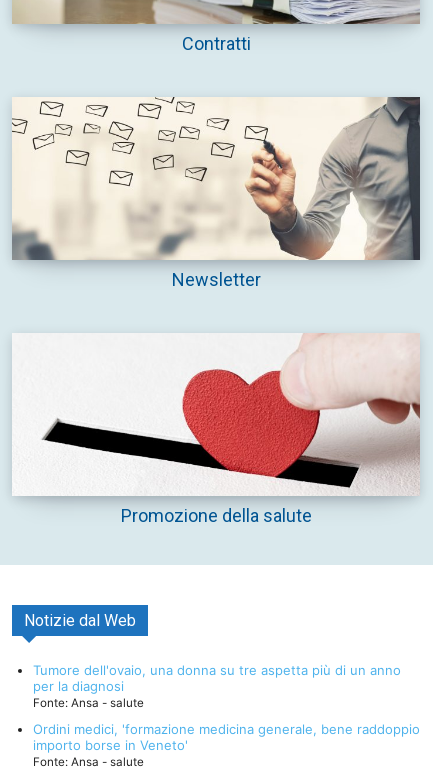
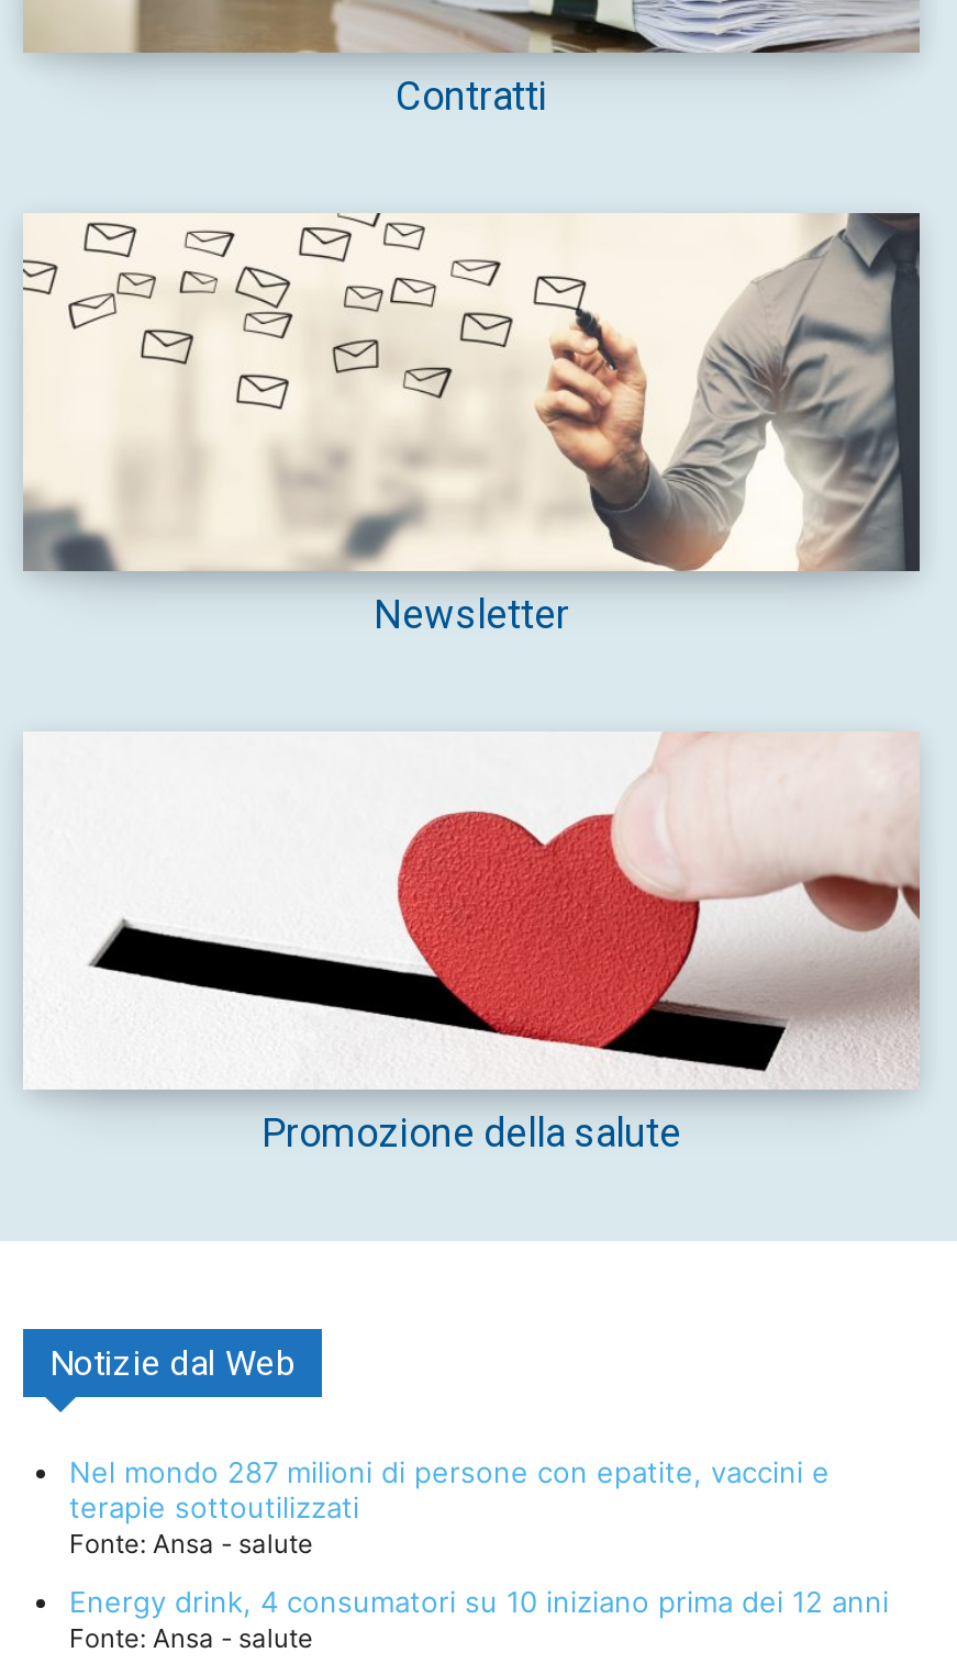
[33,662,401,694] Tumore dell'ovaio, una donna su tre aspetta più di un anno | per la diagnosi -> [69,1455,830,1525] Nel mondo 287 milioni di persone con epatite, vaccini e | terapie sottoutilizzati
[33,721,420,753] Ordini medici, 'formazione medicina generale, bene raddoppio | importo borse in Veneto' -> [69,1584,889,1620] Energy drink, 4 consumatori su 10 iniziano prima dei 12 anni

